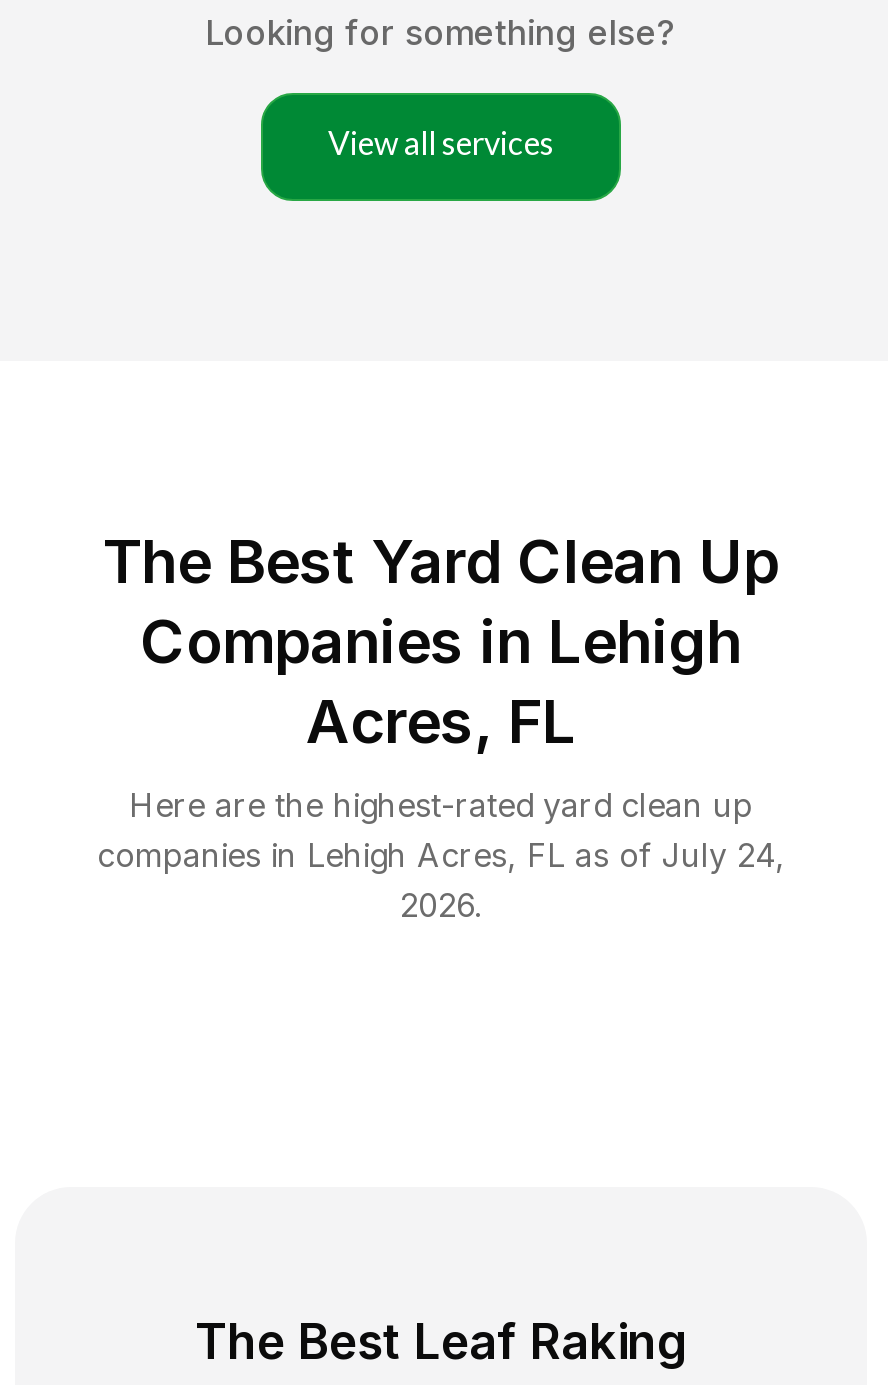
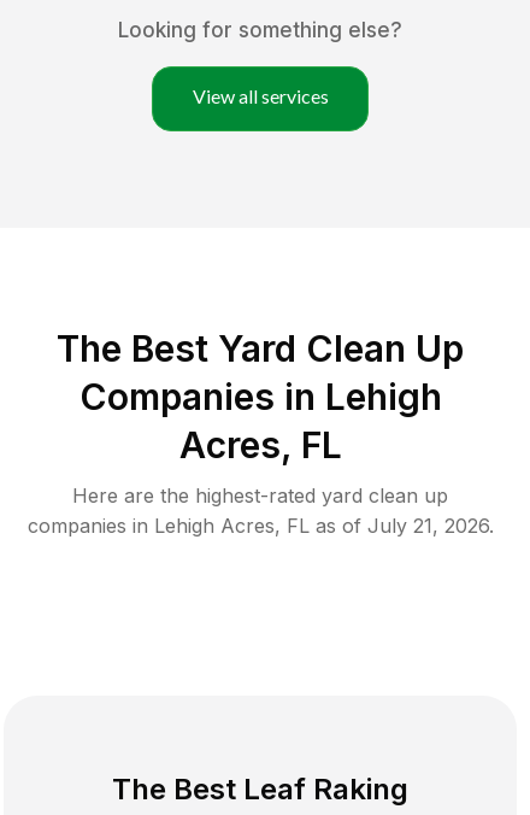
[97,835,785,925] companies in Lehigh Acres, FL as of July 24, | 2026. -> [27,514,493,538] companies in Lehigh Acres, FL as of July 21, 2026.

